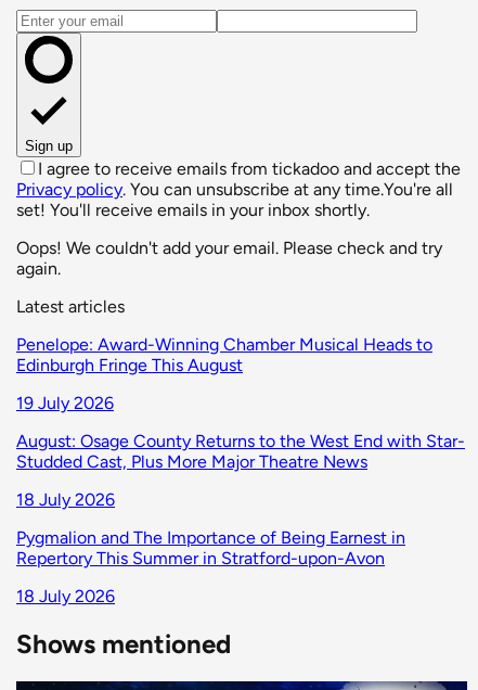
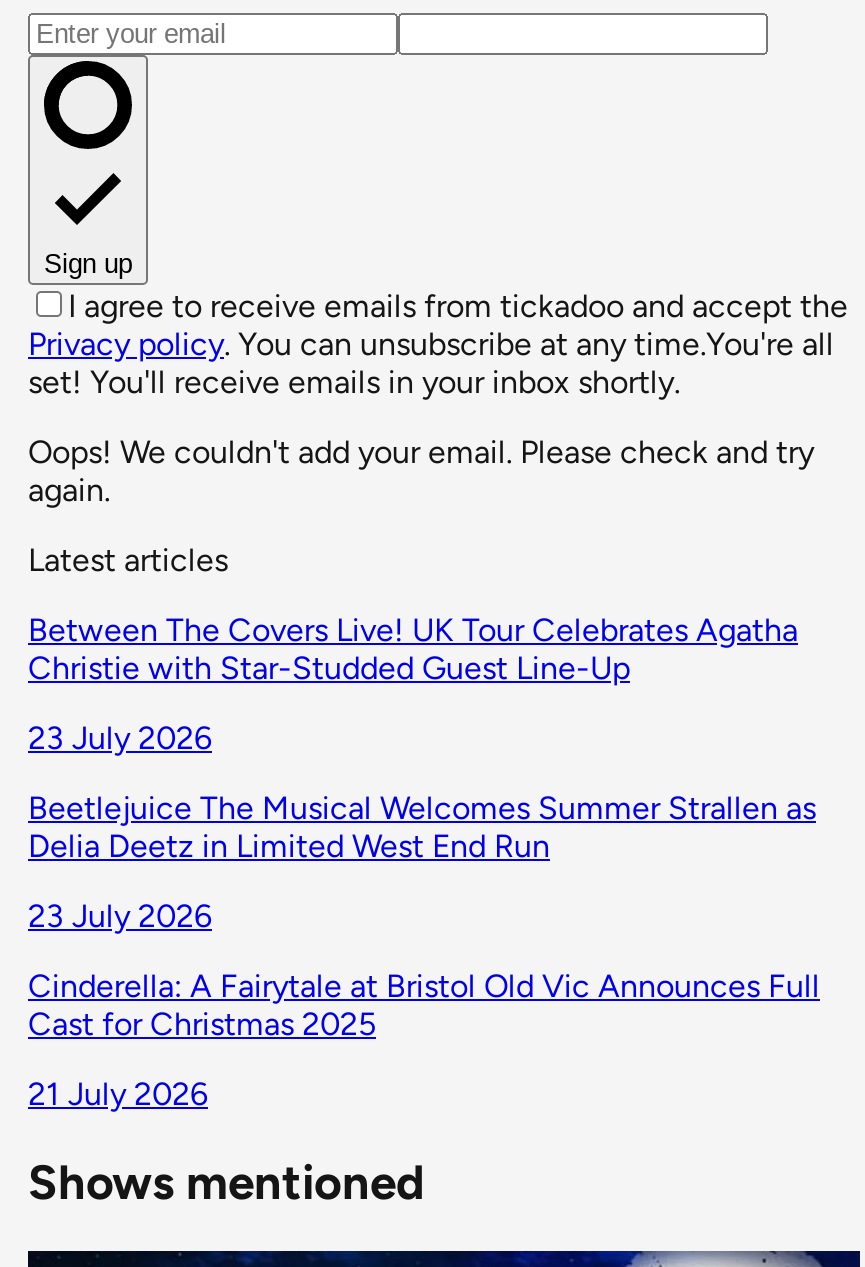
[16,334,432,375] Penelope: Award-Winning Chamber Musical Heads to | Edinburgh Fringe This August -> [28,611,798,687] Between The Covers Live! UK Tour Celebrates Agatha | Christie with Star-Studded Guest Line-Up
[16,393,114,413] 19 July 2026 -> [28,719,212,757] 23 July 2026
[16,430,465,472] August: Osage County Returns to the West End with Star- | Studded Cast, Plus More Major Theatre News -> [28,789,816,865] Beetlejuice The Musical Welcomes Summer Strallen as | Delia Deetz in Limited West End Run
[16,489,115,510] 18 July 2026 -> [28,897,212,935] 23 July 2026
[16,527,405,568] Pygmalion and The Importance of Being Earnest in | Repertory This Summer in Stratford-upon-Avon -> [28,967,820,1043] Cinderella: A Fairytale at Bristol Old Vic Announces Full | Cast for Christmas 2025
[16,586,115,606] 18 July 2026 -> [28,1075,208,1113] 21 July 2026

